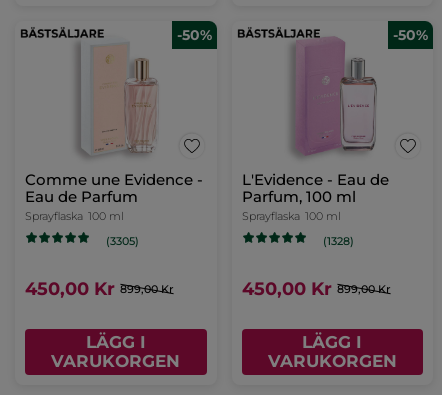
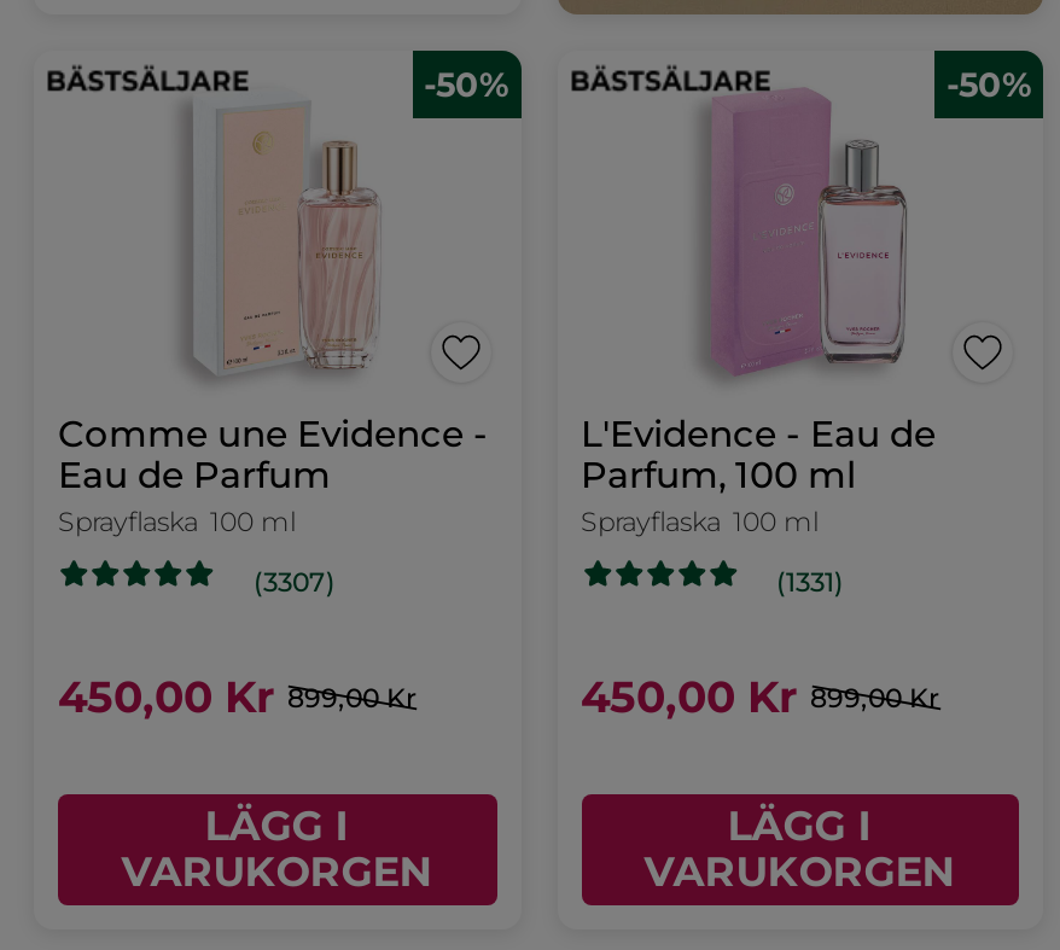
[106,234,139,248] (3305) -> [254,566,336,600] (3307)
[322,234,353,248] (1328) -> [776,566,844,600] (1331)

